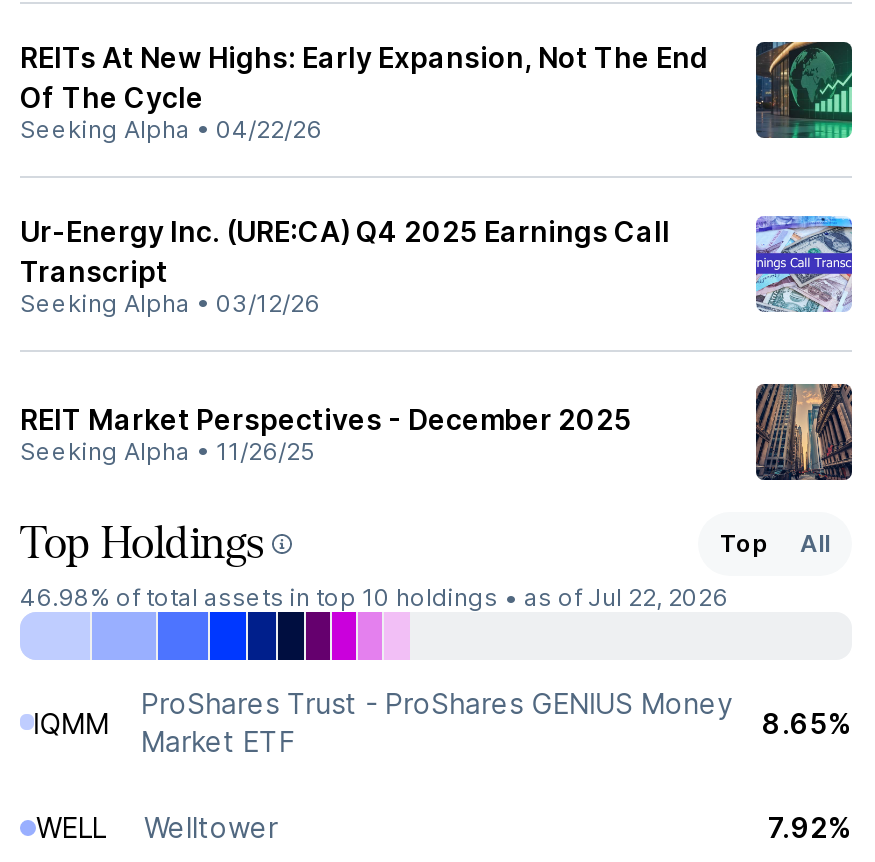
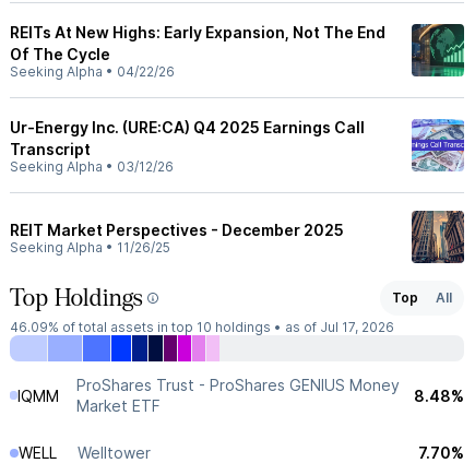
[20,582,728,612] 46.98% of total assets in top 10 holdings • as of Jul 22, 2026 -> [10,319,394,335] 46.09% of total assets in top 10 holdings • as of Jul 17, 2026
[762,705,852,739] 8.65% -> [414,386,464,405] 8.48%
[768,810,852,844] 7.92% -> [418,443,464,462] 7.70%

